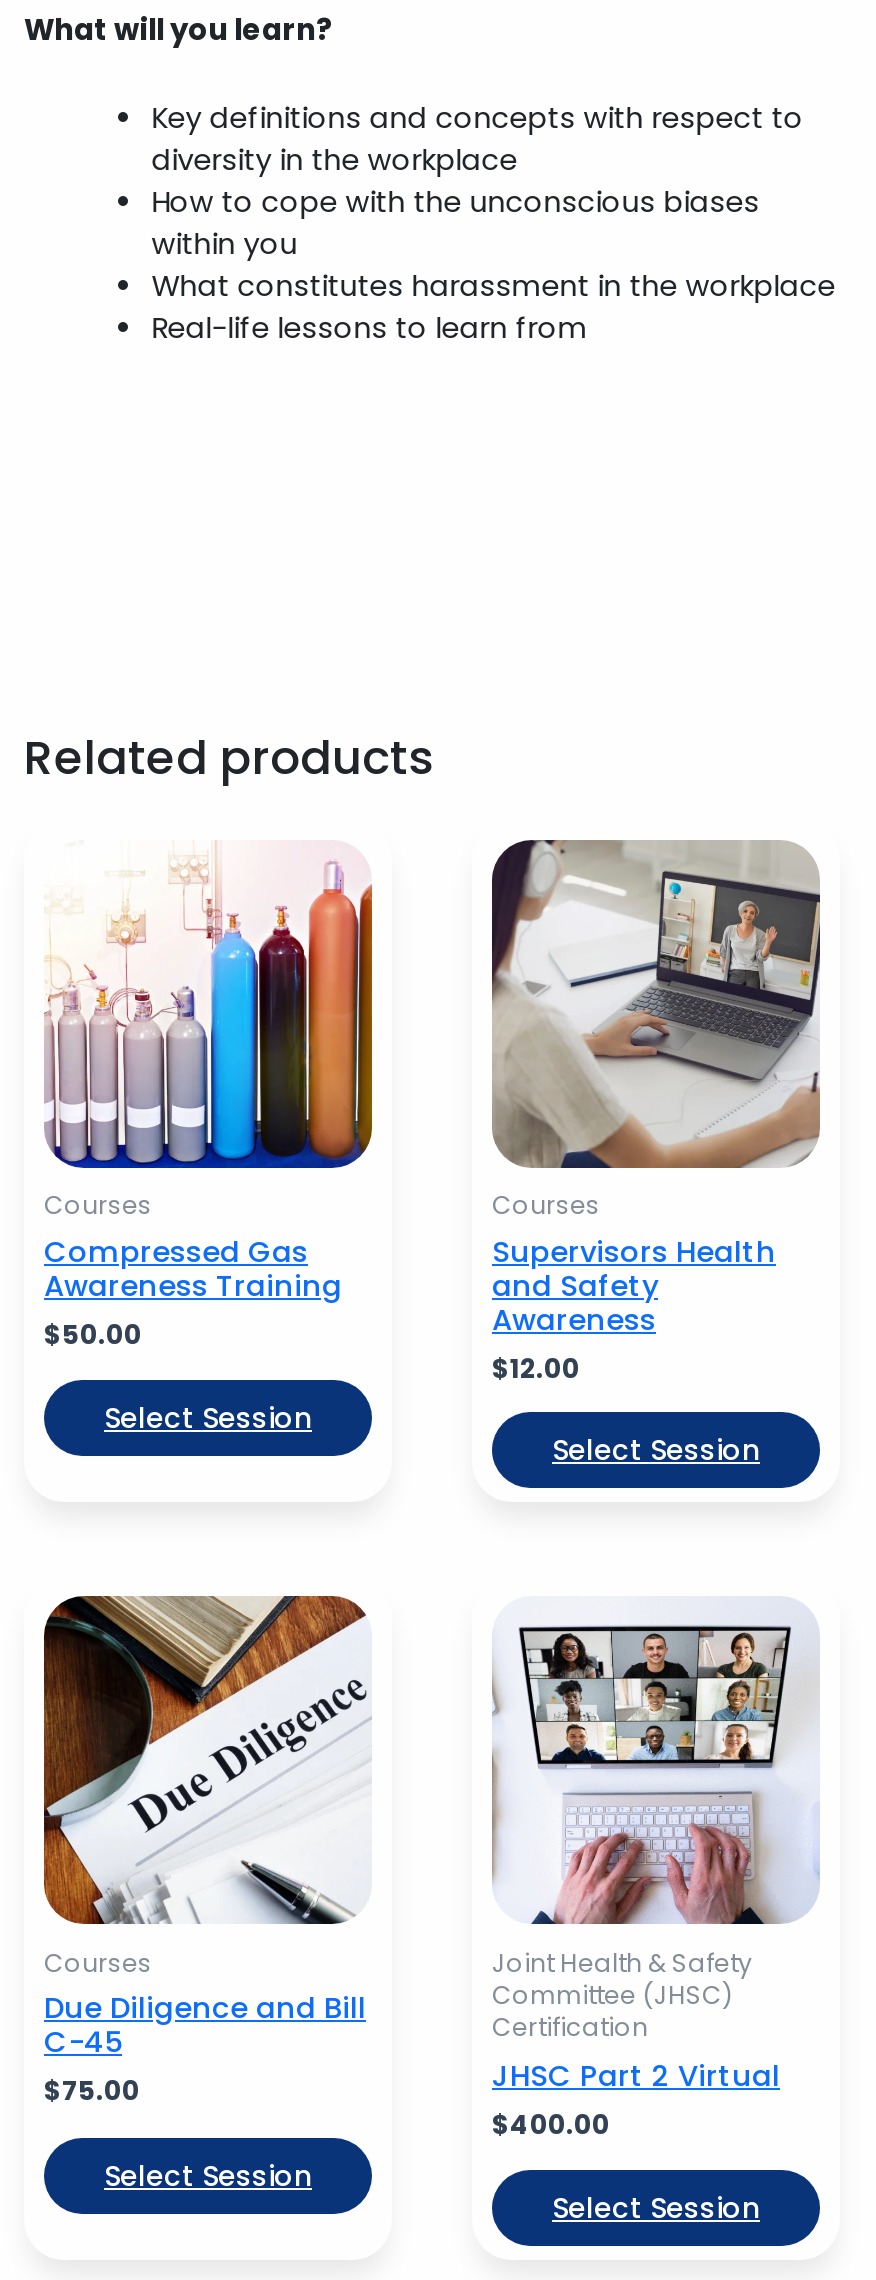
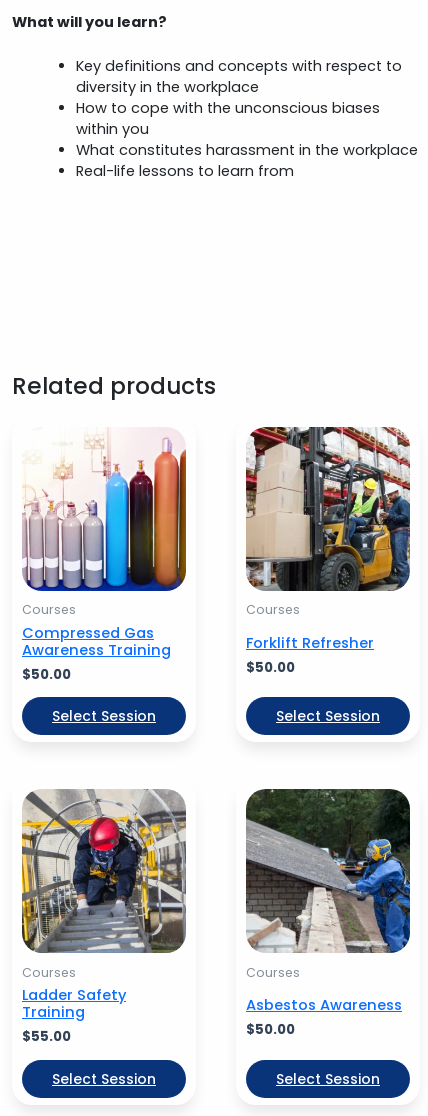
[490,840,822,1170] [image] -> [245,427,411,592] [image]
[492,1231,776,1388] Supervisors Health | and Safety | Awareness | $12.00 -> [246,632,374,677] Forklift Refresher | $50.00
[42,1594,372,2111] [image] | Due Diligence and Bill | C-45 | $75.00 -> [21,789,187,1046] [image] | Ladder Safety | Training | $55.00
[492,1596,820,2144] [image] | Joint Health & Safety | Committee (JHSC) | Certification | JHSC Part 2 Virtual | $400.00 -> [245,788,411,1039] [image] | Courses | Asbestos Awareness | $50.00

